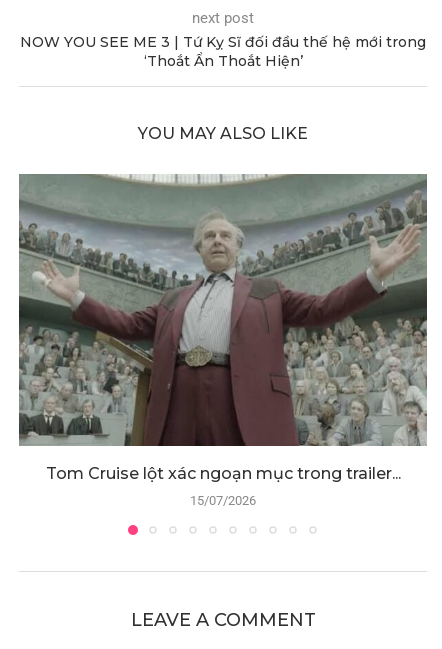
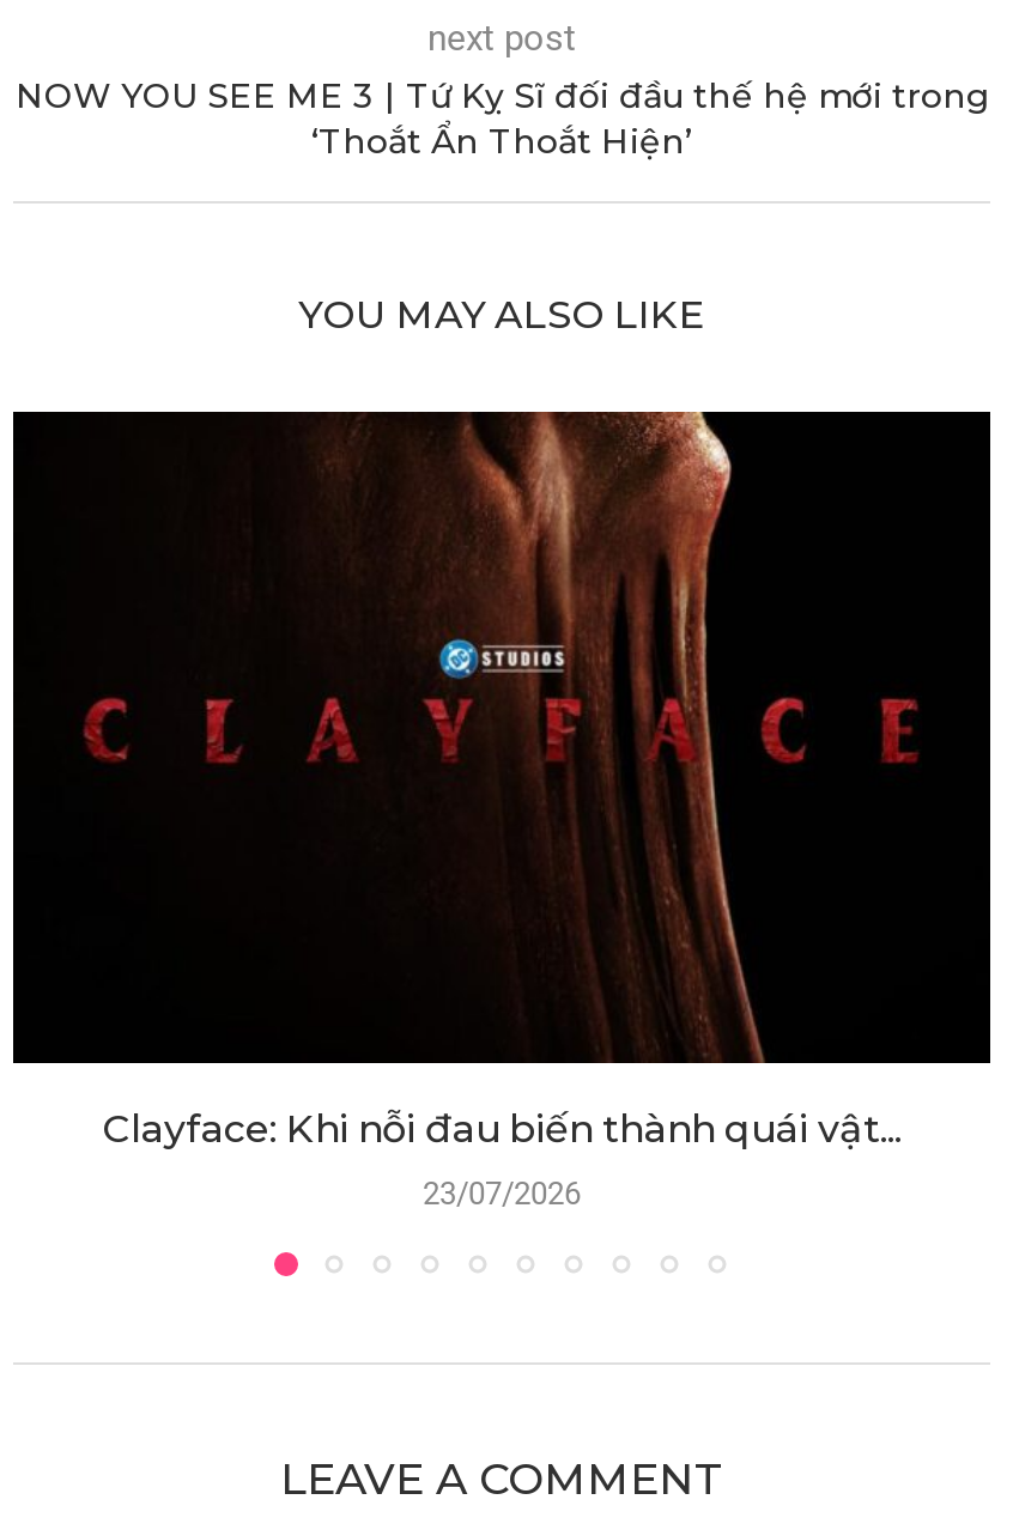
[18,173,428,483] [image] | Tom Cruise lột xác ngoạn mục trong trailer... -> [11,409,993,1152] [image] | Clayface: Khi nỗi đau biến thành quái vật...
[190,493,256,508] 15/07/2026 -> [423,1176,581,1212] 23/07/2026

